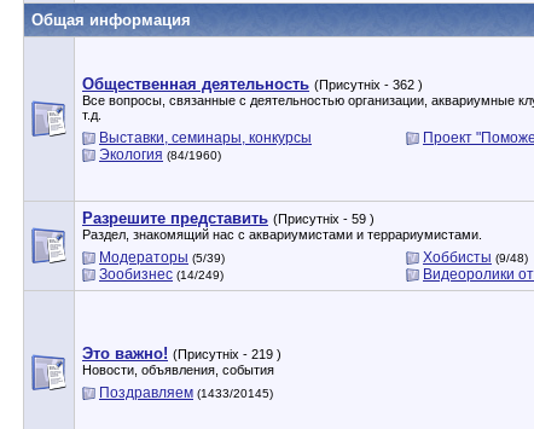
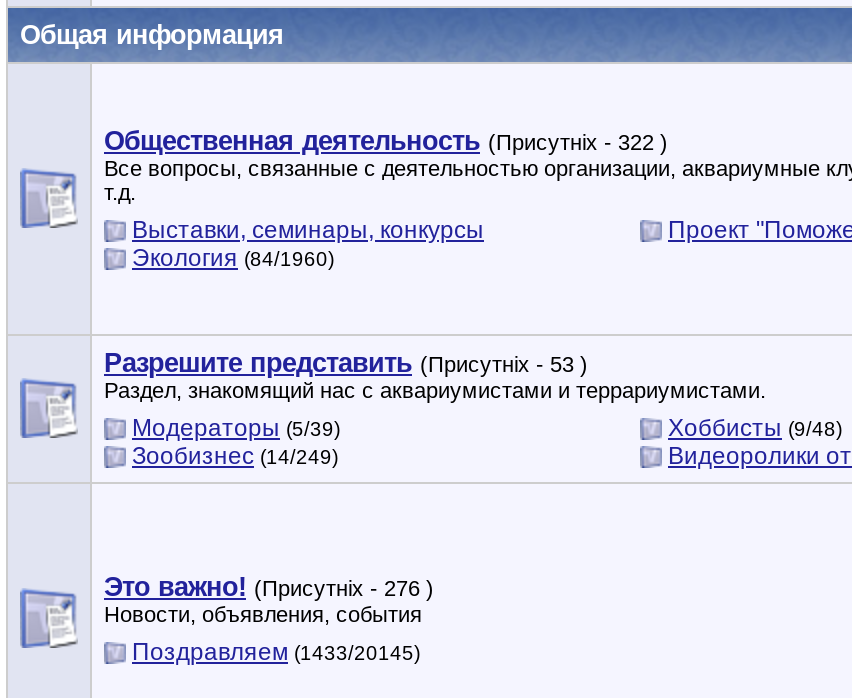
[82,75,423,93] Общественная деятельность (Присутніх - 362 ) -> [104,126,668,156] Общественная деятельность (Присутніх - 322 )
[82,209,375,227] Разрешите представить (Присутніх - 59 ) -> [104,348,588,378] Разрешите представить (Присутніх - 53 )
[82,344,281,363] Это важно! (Присутніх - 219 ) -> [104,572,434,602] Это важно! (Присутніх - 276 )

